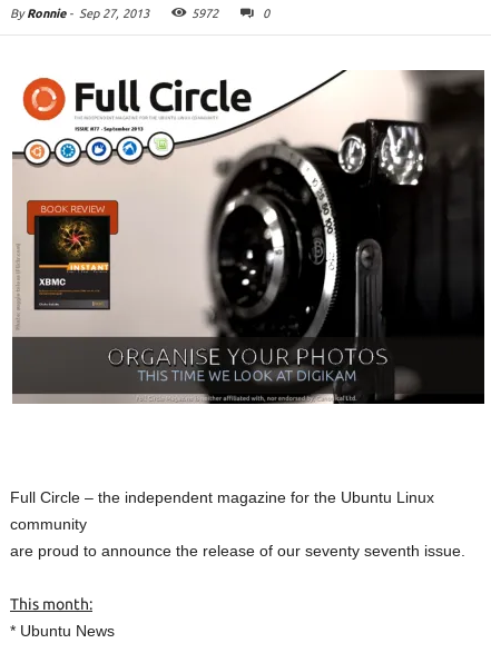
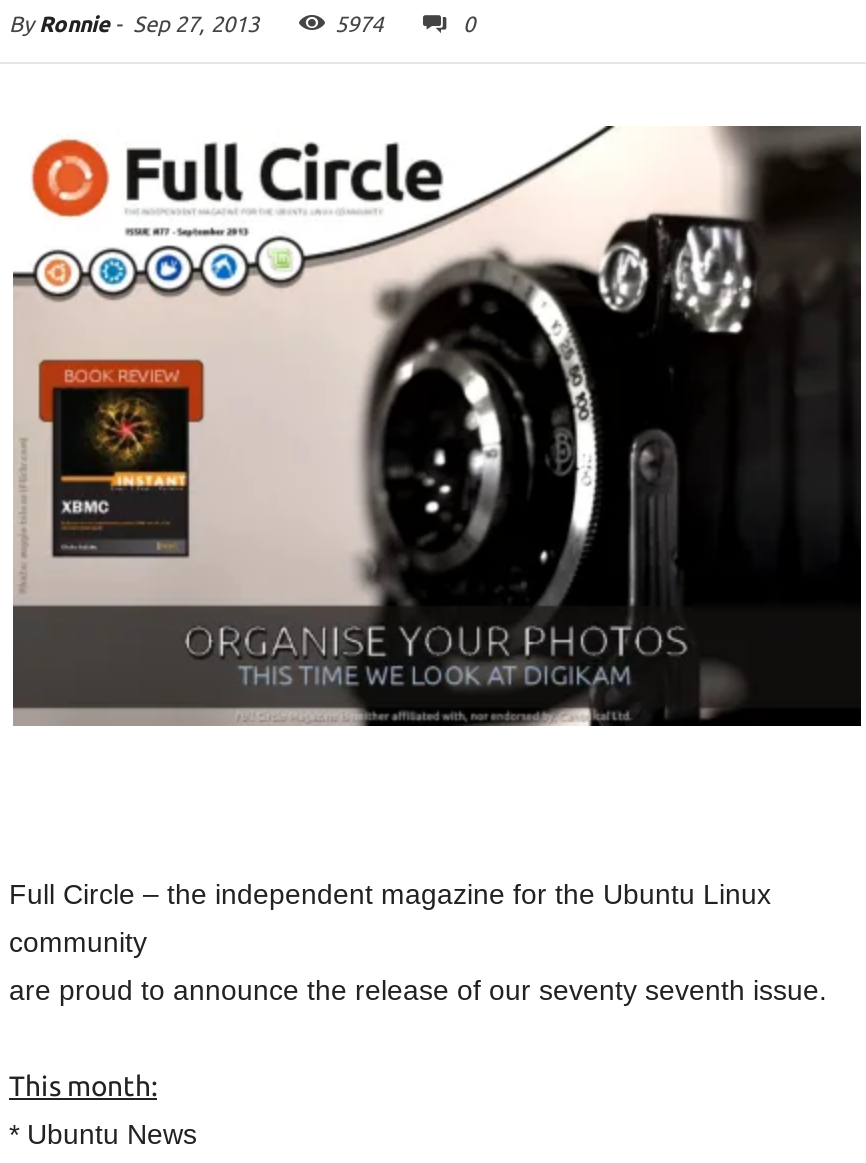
[192,7,218,20] 5972 -> [335,12,383,36] 5974

